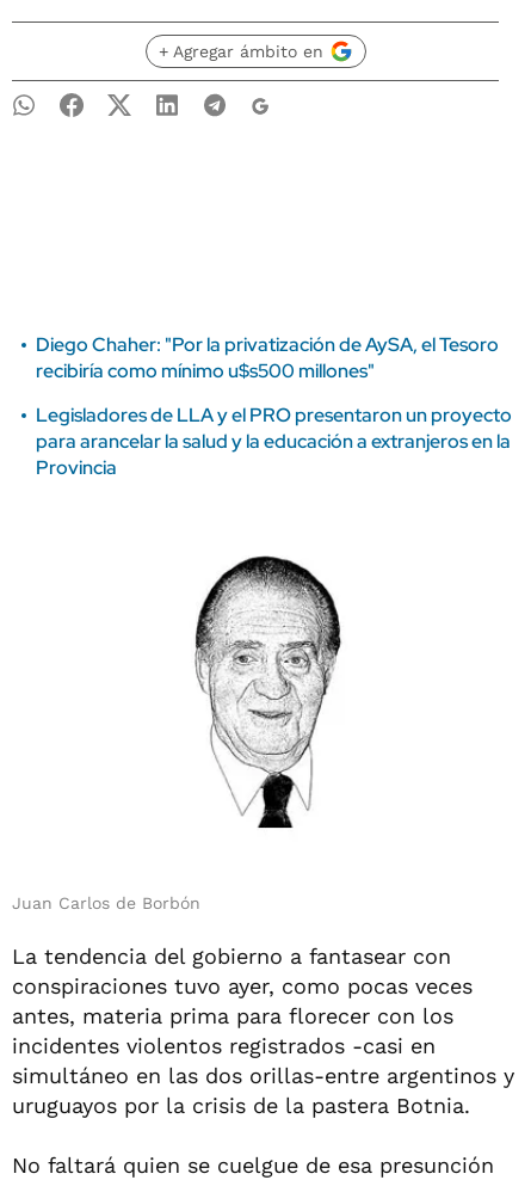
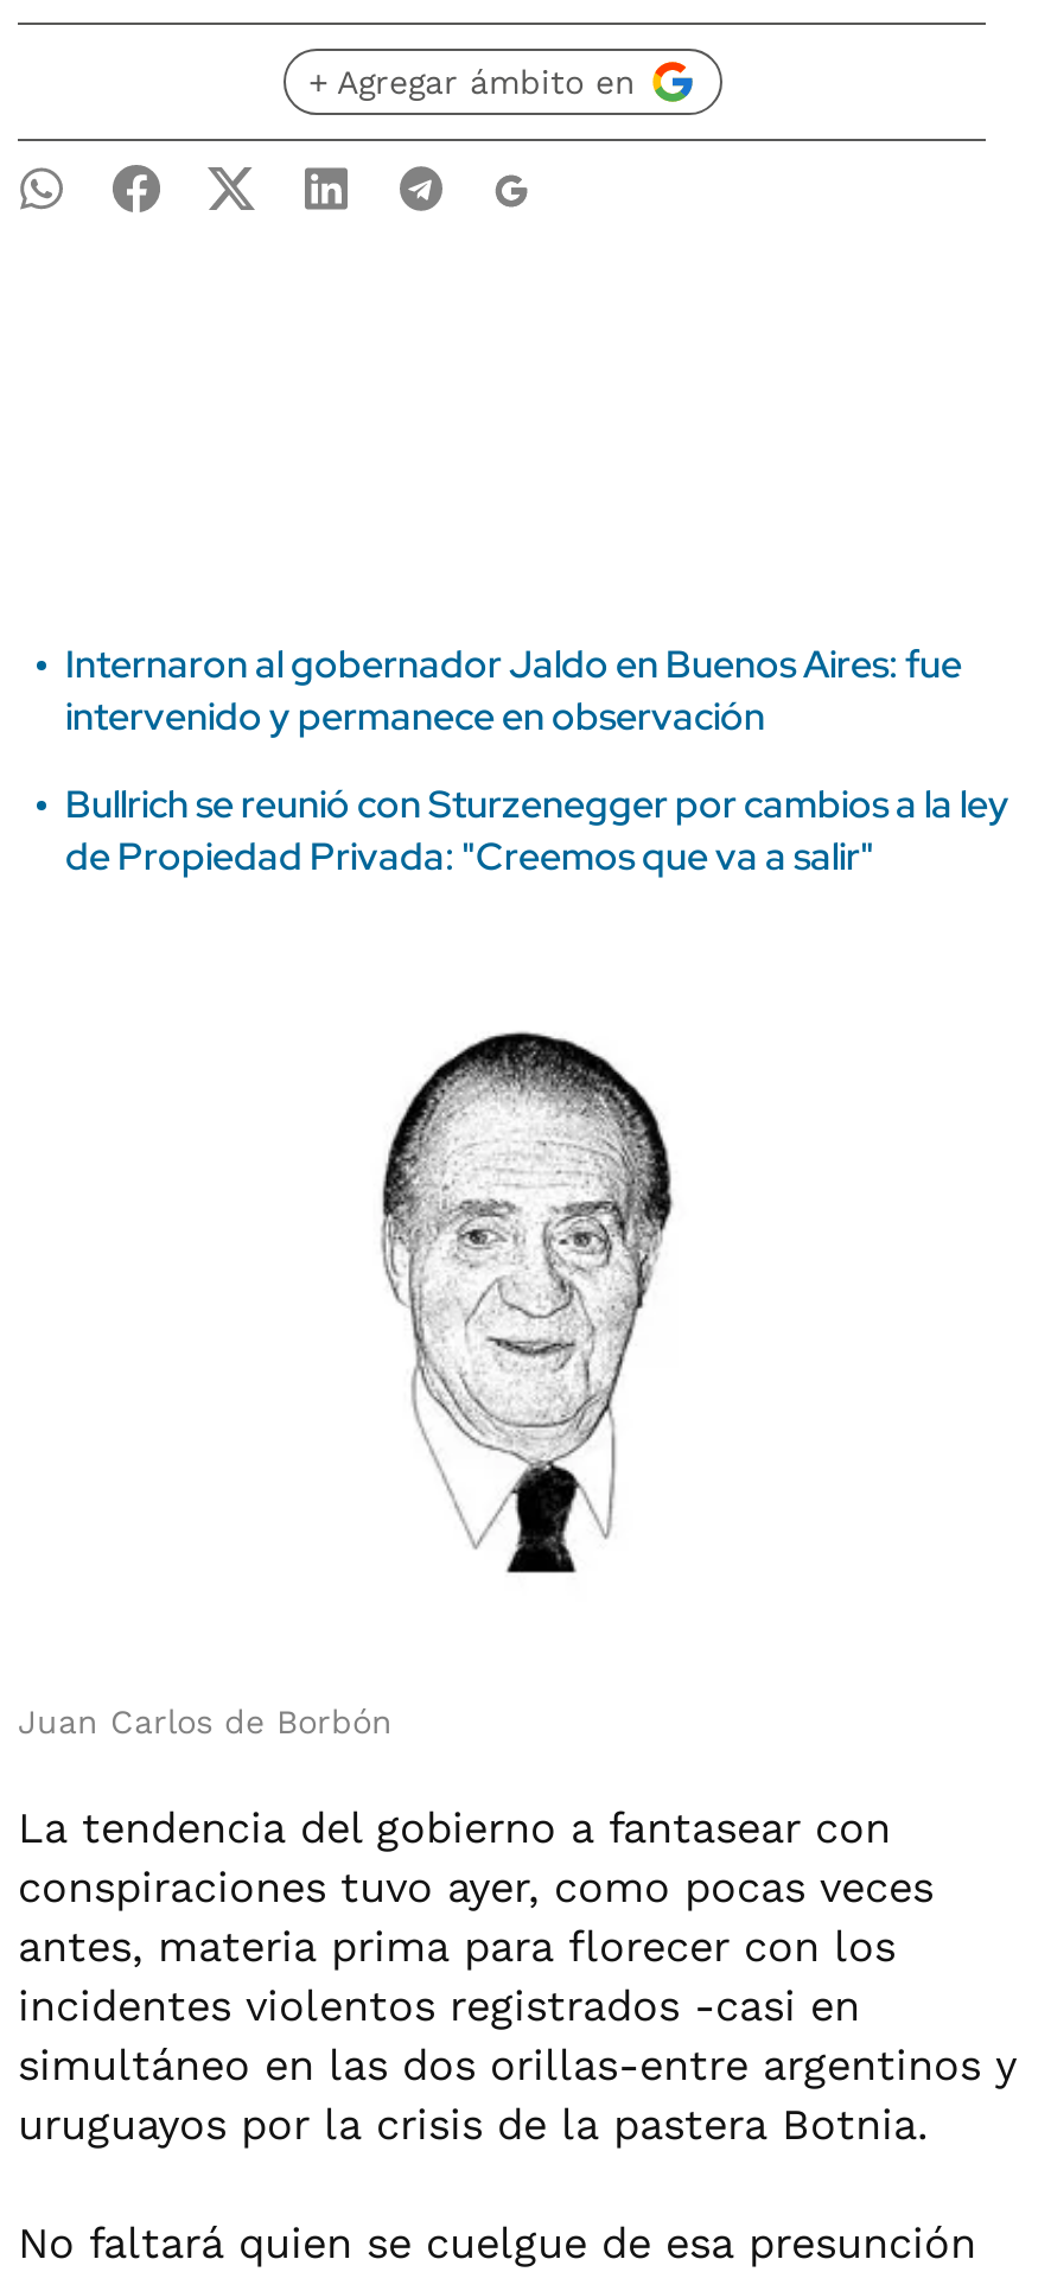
[36,332,499,383] Diego Chaher: "Por la privatización de AySA, el Tesoro | recibiría como mínimo u$s500 millones" -> [65,639,962,742] Internaron al gobernador Jaldo en Buenos Aires: fue | intervenido y permanece en observación
[36,402,512,480] Legisladores de LLA y el PRO presentaron un proyecto | para arancelar la salud y la educación a extranjeros en la | Provincia -> [65,779,1009,882] Bullrich se reunió con Sturzenegger por cambios a la ley | de Propiedad Privada: "Creemos que va a salir"

